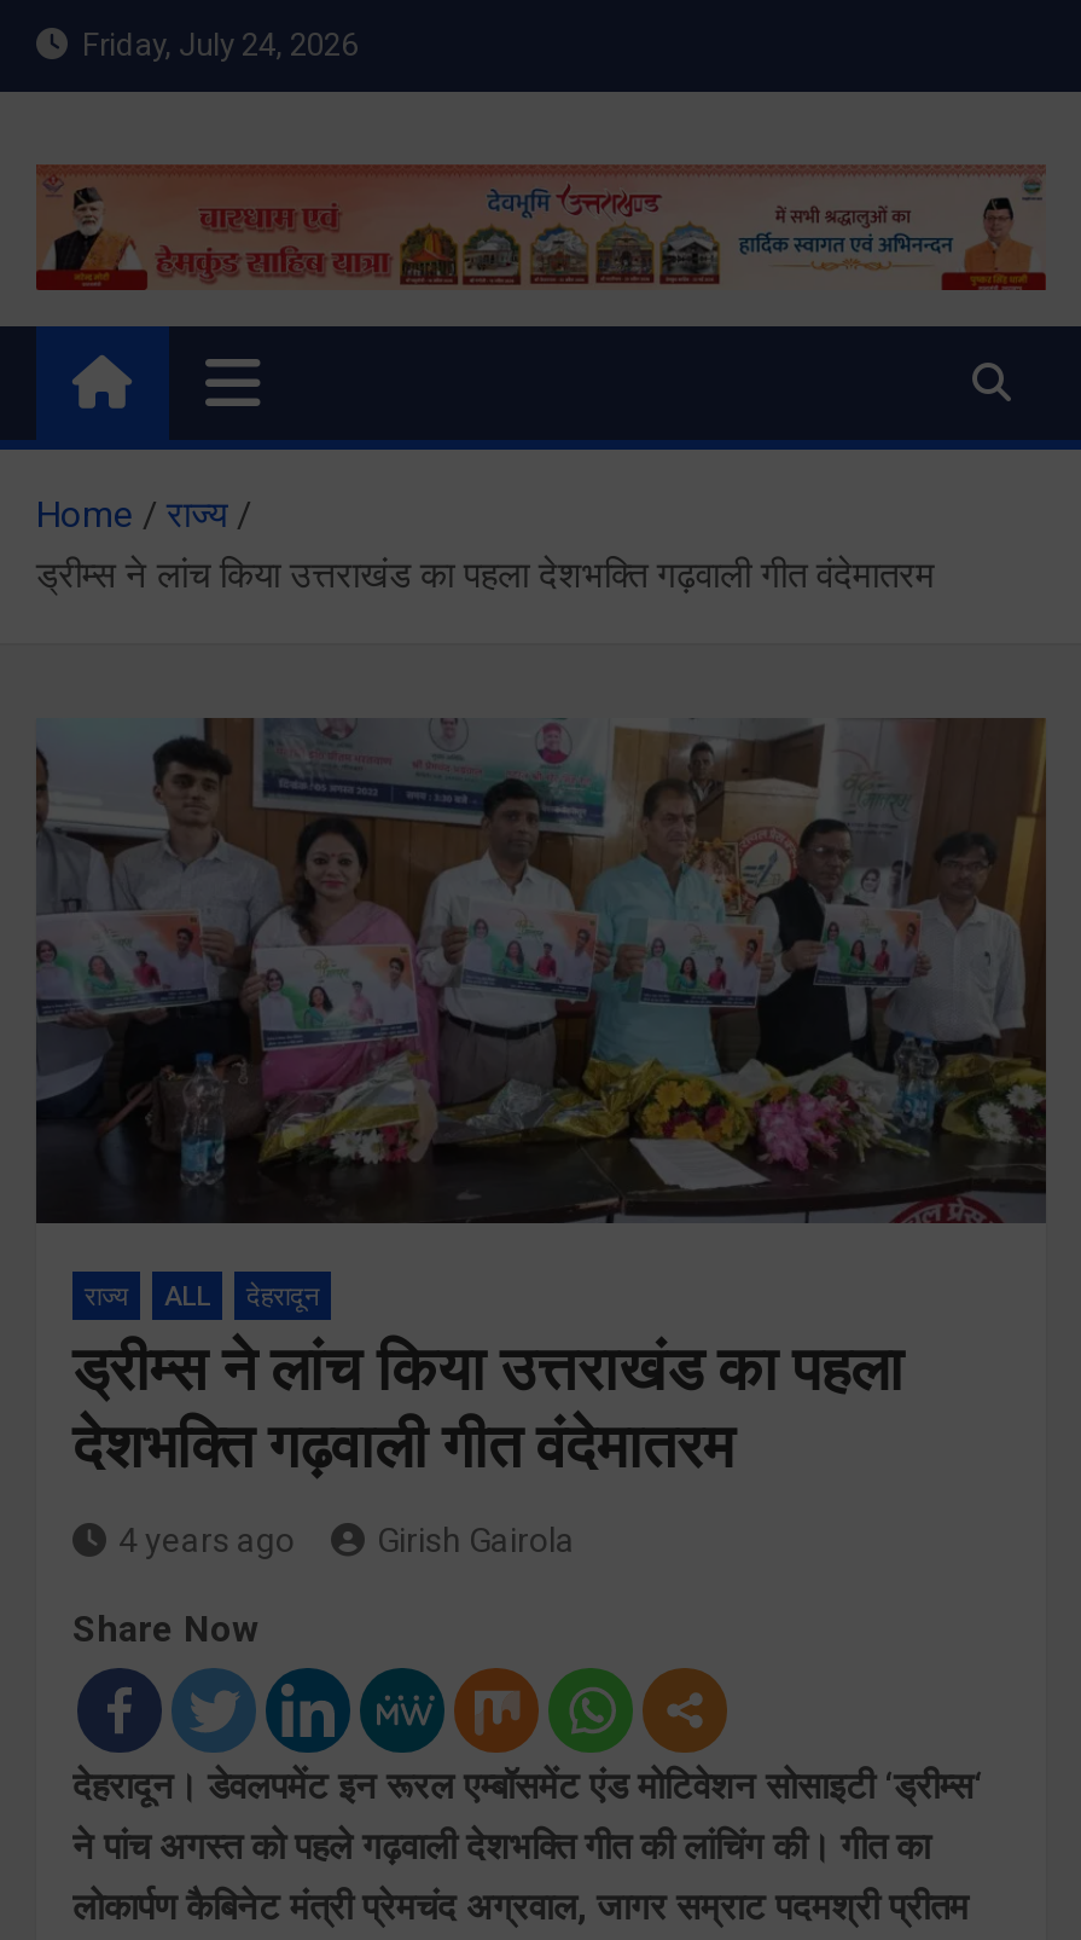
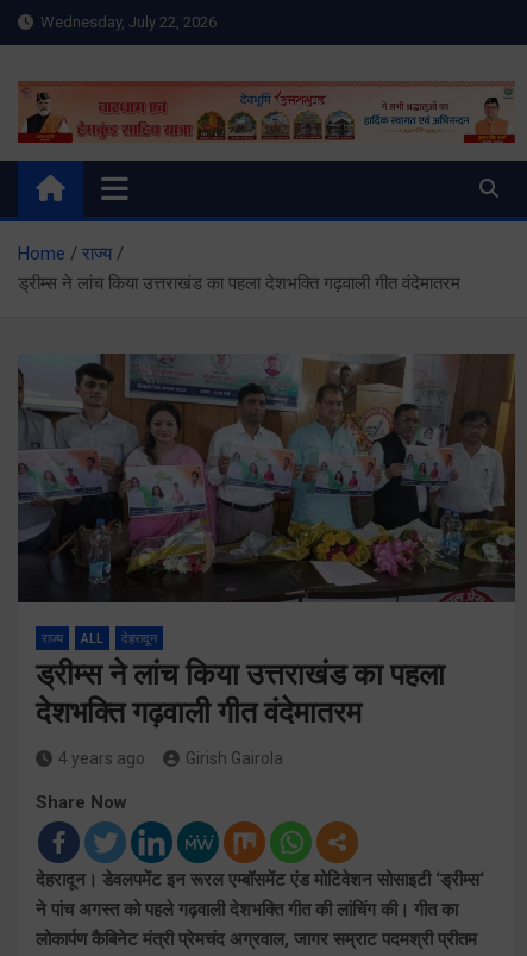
[68,27,358,63] Friday, July 24, 2026 -> [33,13,217,31] Wednesday, July 22, 2026

